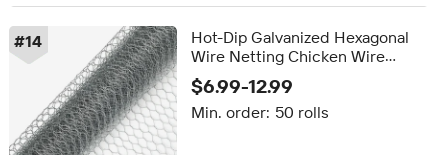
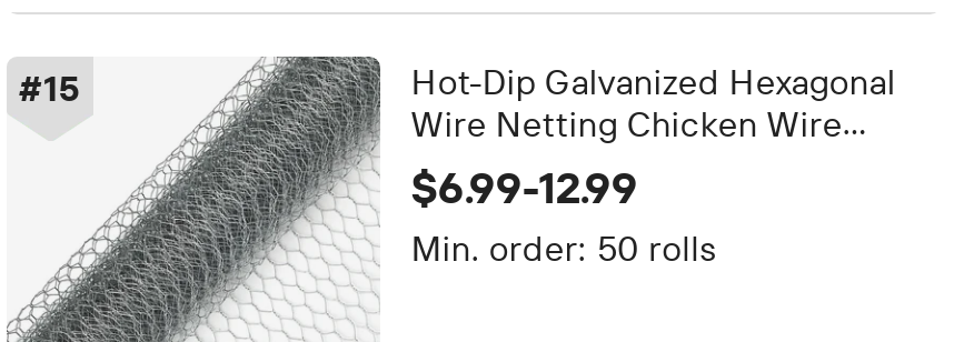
[14,32,42,51] #14 -> [19,68,81,111] #15

